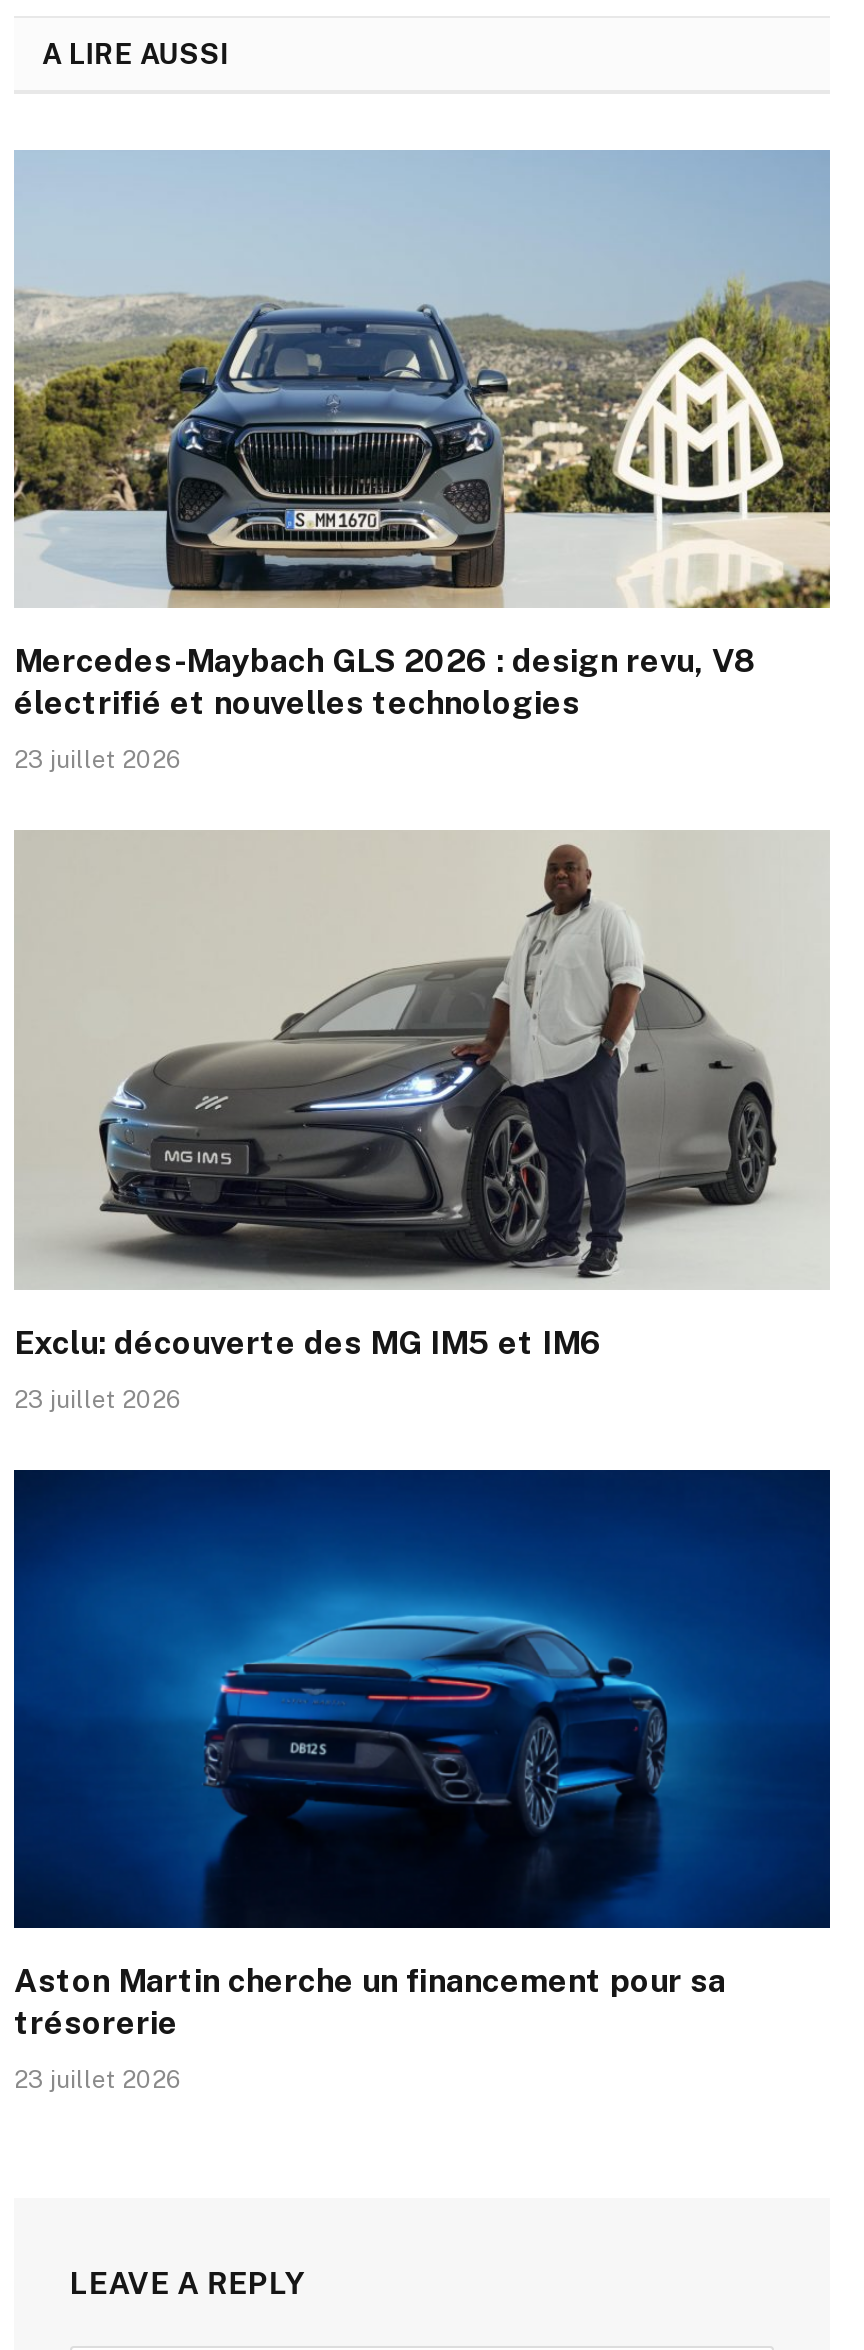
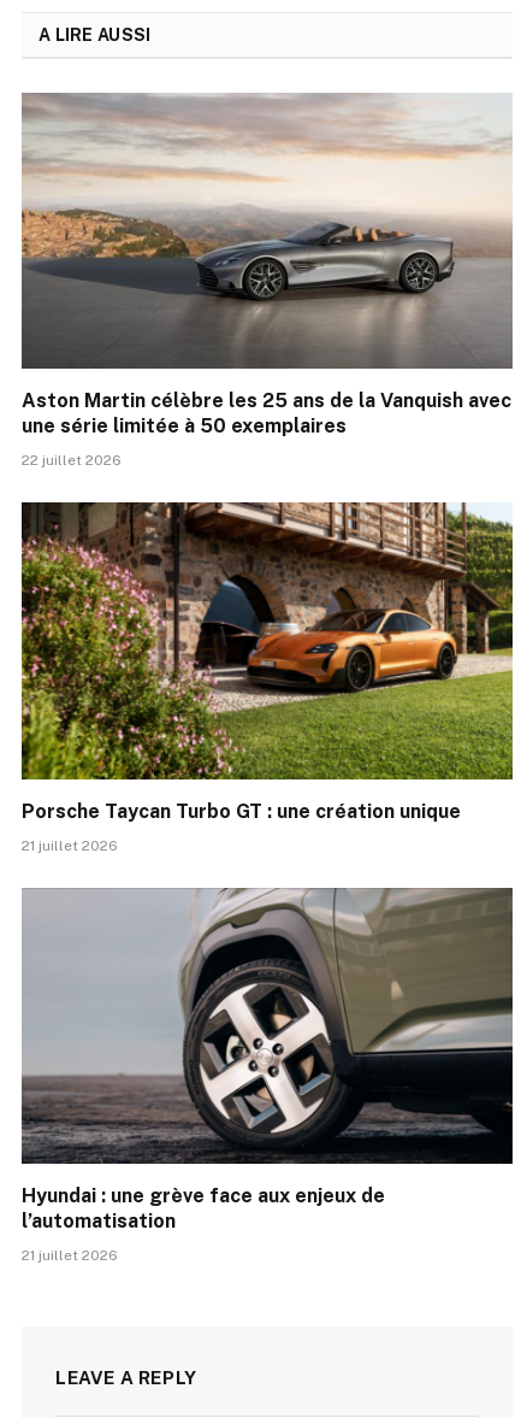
[12,150,832,723] [image] | Mercedes-Maybach GLS 2026 : design revu, V8 | électrifié et nouvelles technologies -> [20,93,513,438] [image] | Aston Martin célèbre les 25 ans de la Vanquish avec | une série limitée à 50 exemplaires
[14,747,182,775] 23 juillet 2026 -> [22,452,122,469] 22 juillet 2026
[14,830,830,1362] [image] | Exclu: découverte des MG IM5 et IM6 -> [20,501,514,823] [image] | Porsche Taycan Turbo GT : une création unique
[14,1386,182,1414] 23 juillet 2026 -> [22,837,118,854] 21 juillet 2026
[12,1468,832,2043] [image] | Aston Martin cherche un financement pour sa | trésorerie -> [20,887,514,1233] [image] | Hyundai : une grève face aux enjeux de | l’automatisation
[14,2067,182,2095] 23 juillet 2026 -> [22,1247,118,1264] 21 juillet 2026

